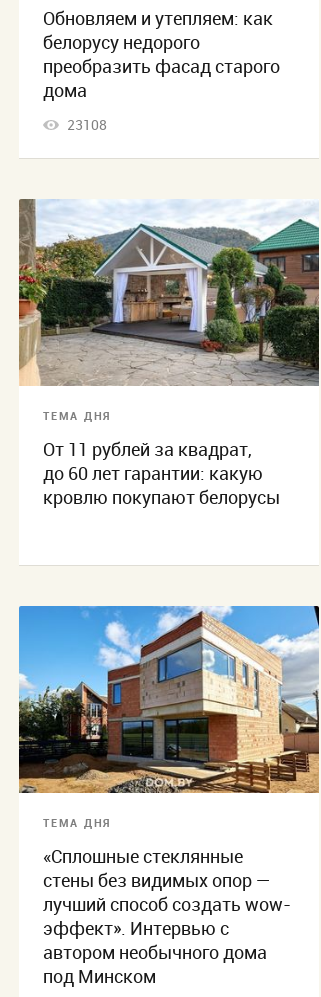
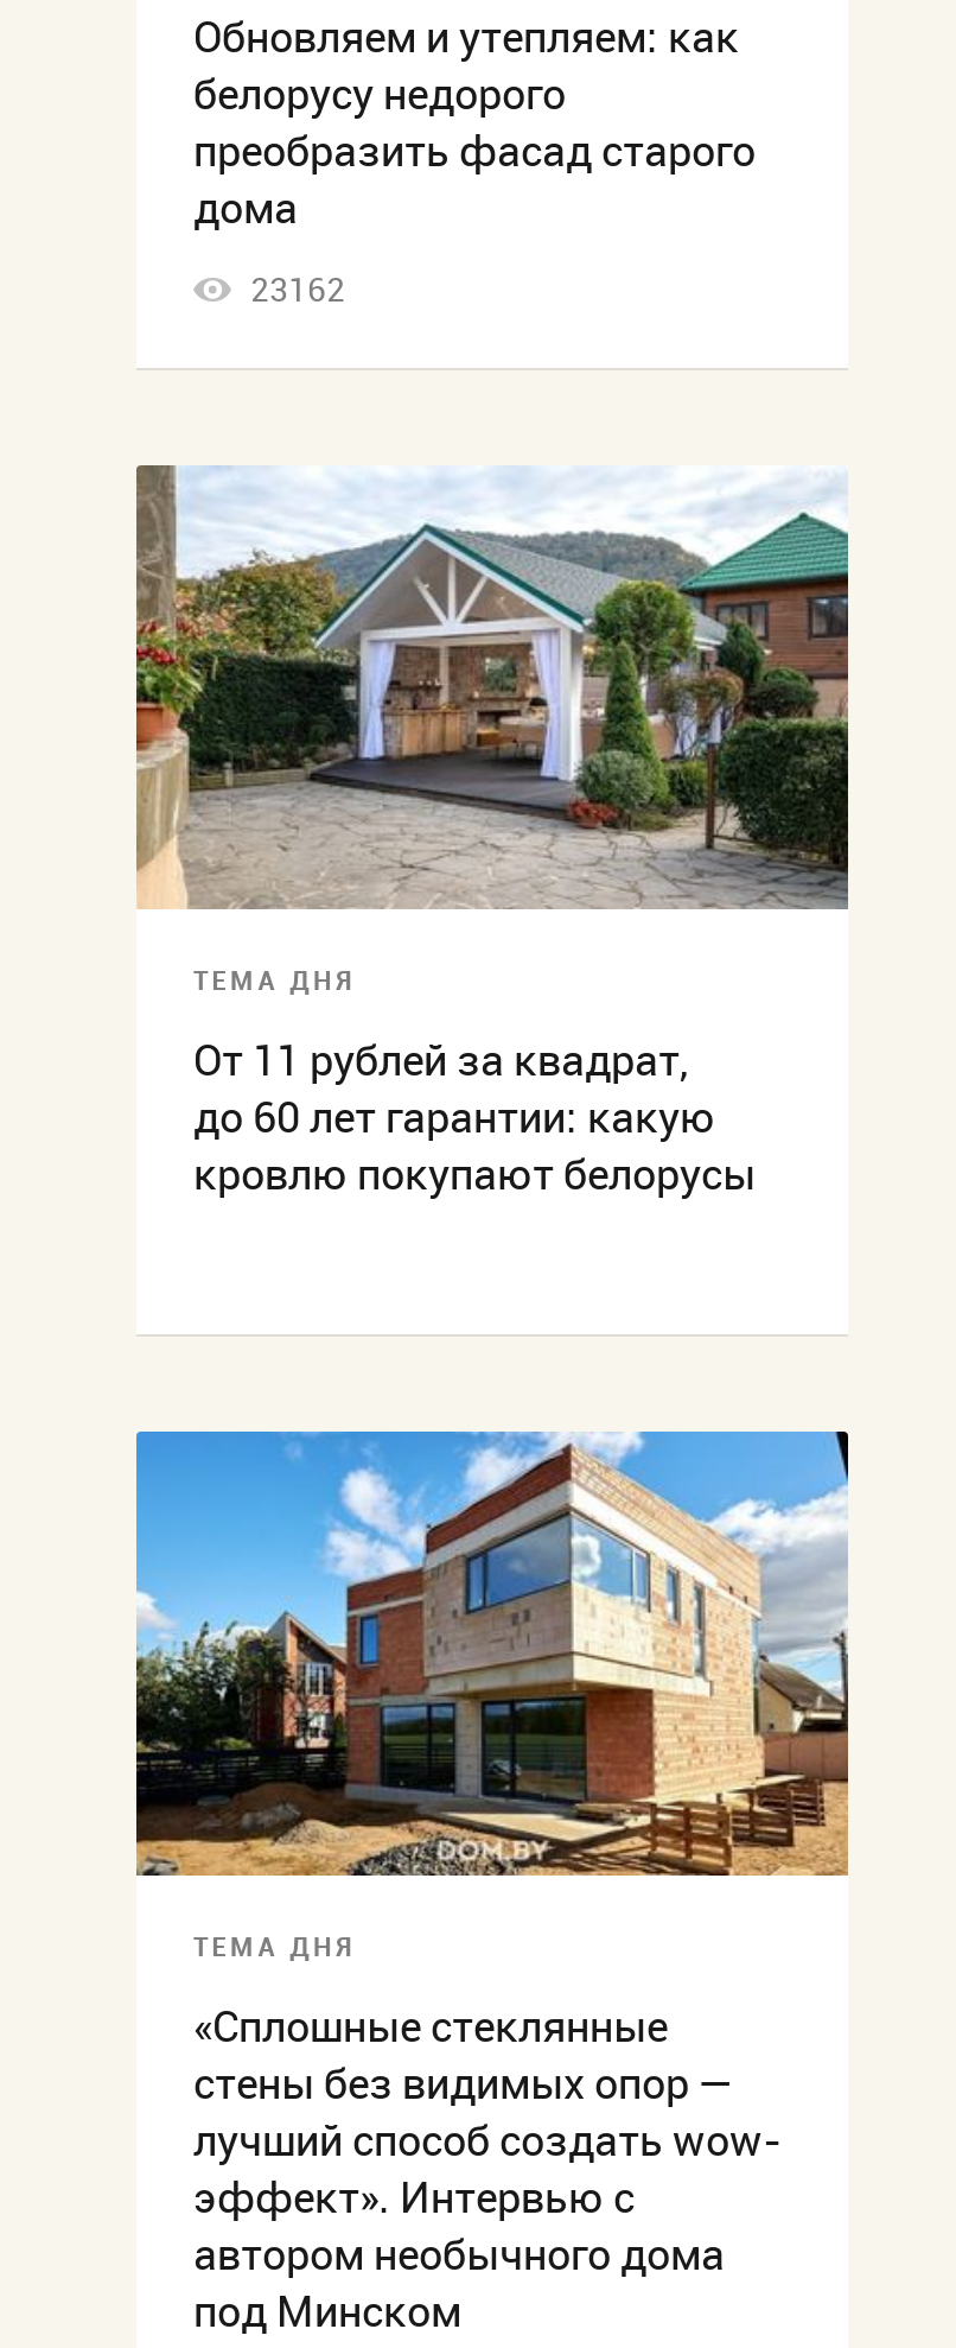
[67,117,107,133] 23108 -> [250,271,345,309] 23162

